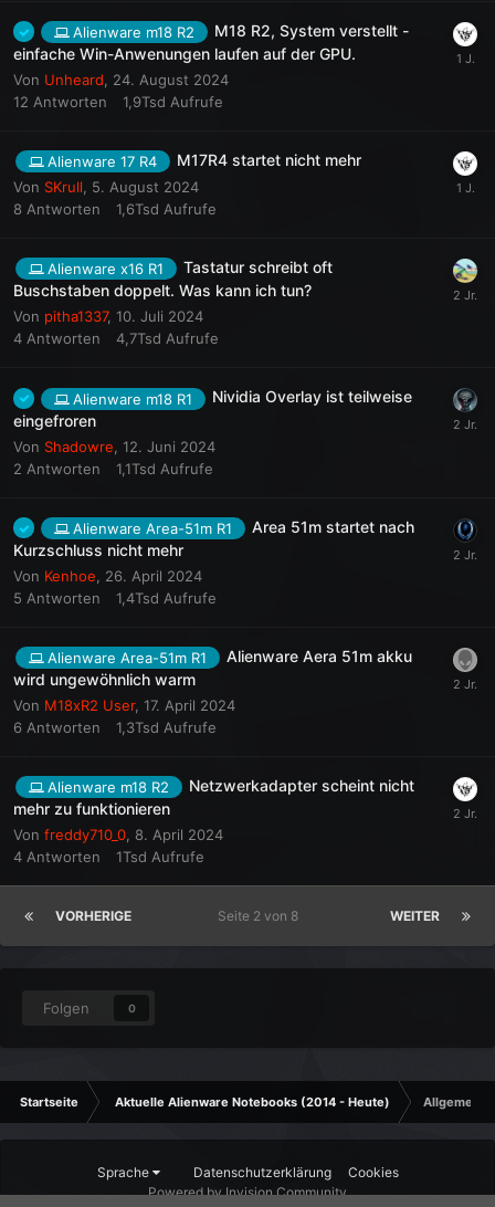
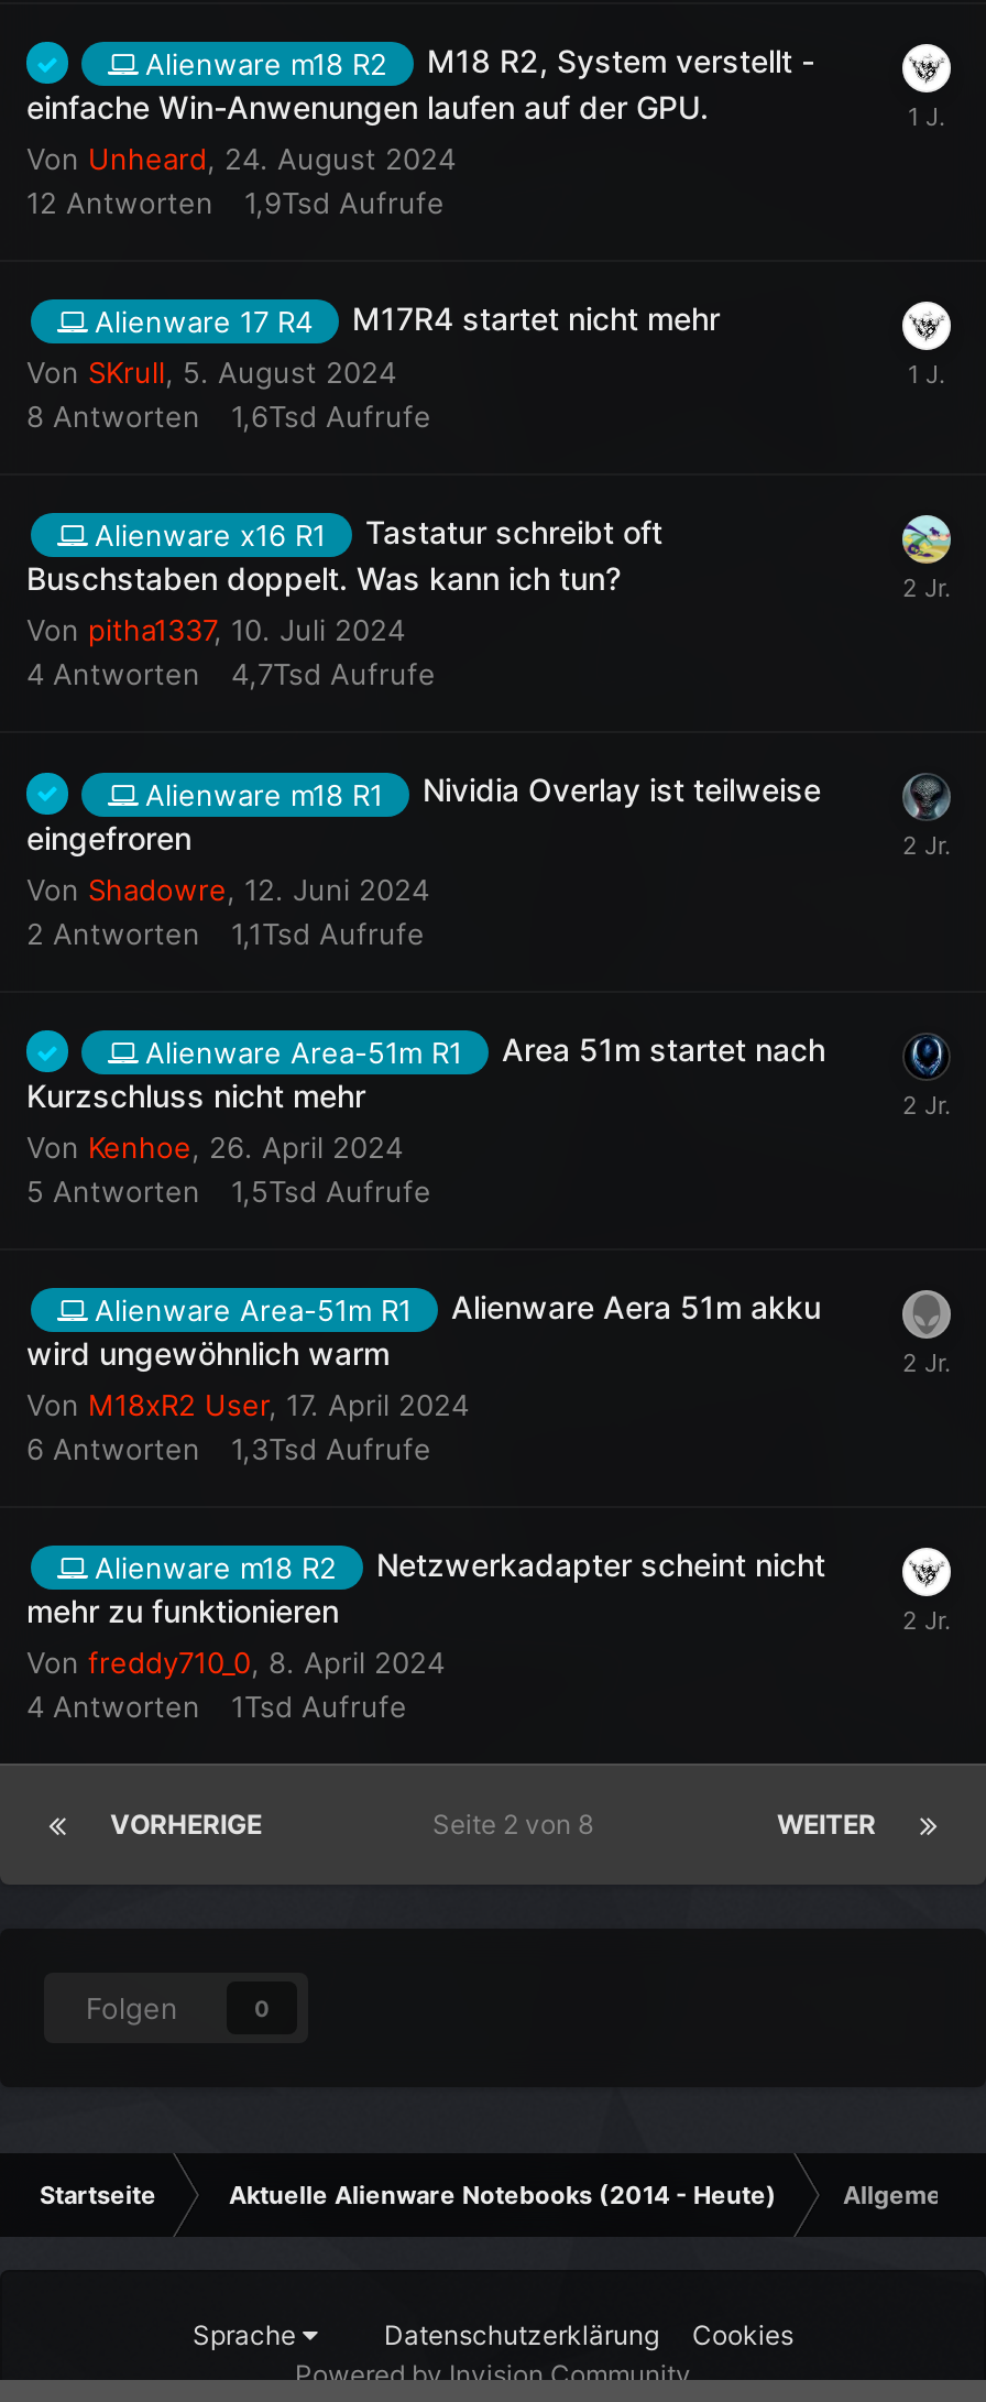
[13,589,217,607] 5 Antworten 1,4Tsd Aufrufe -> [26,1173,431,1208] 5 Antworten 1,5Tsd Aufrufe

